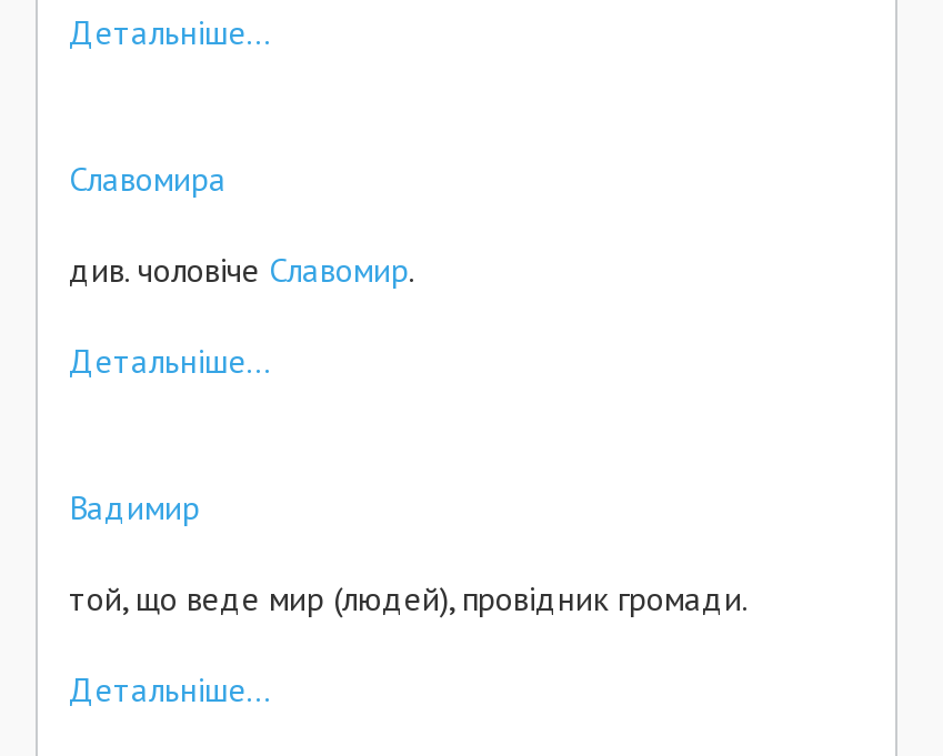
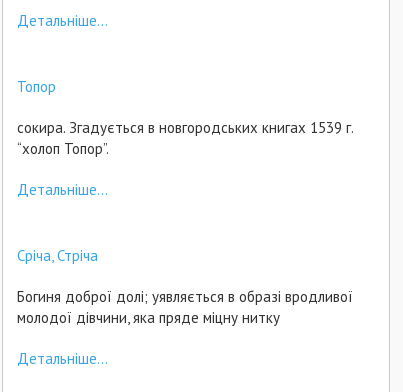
[69,158,227,200] Славомира -> [17,77,56,96] Топор
[69,249,415,291] див. чоловіче Славомир. -> [17,118,353,158] сокира. Згадується в новгородських книгах 1539 г. | “холоп Топор”.
[69,486,200,528] Вадимир -> [17,246,98,265] Сріча, Стріча
[69,577,749,619] той, що веде мир (людей), провідник громади. -> [17,287,353,327] Богиня доброї долі; уявляється в образі вродливої | молодої дівчини, яка пряде міцну нитку

